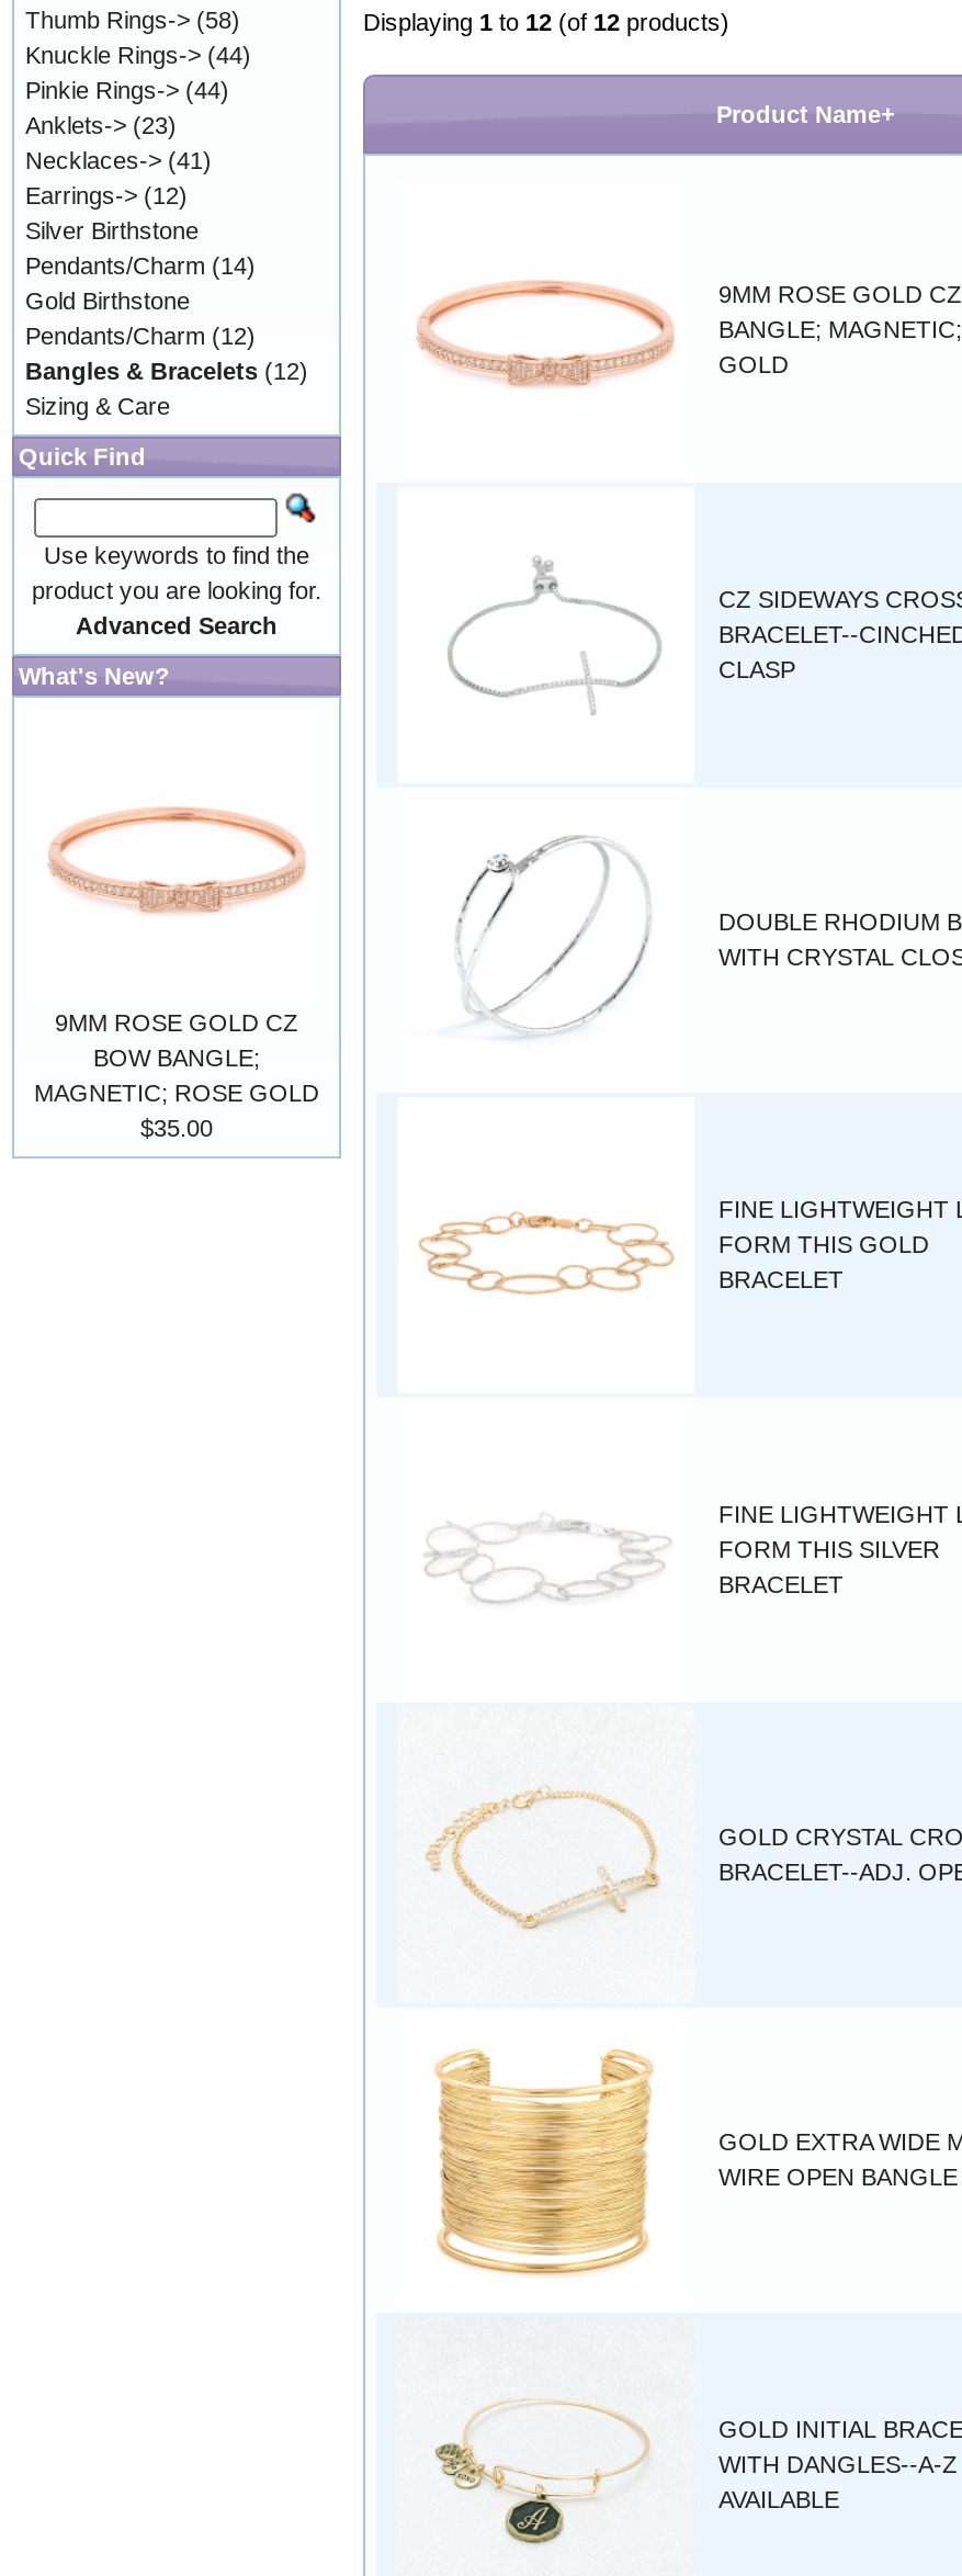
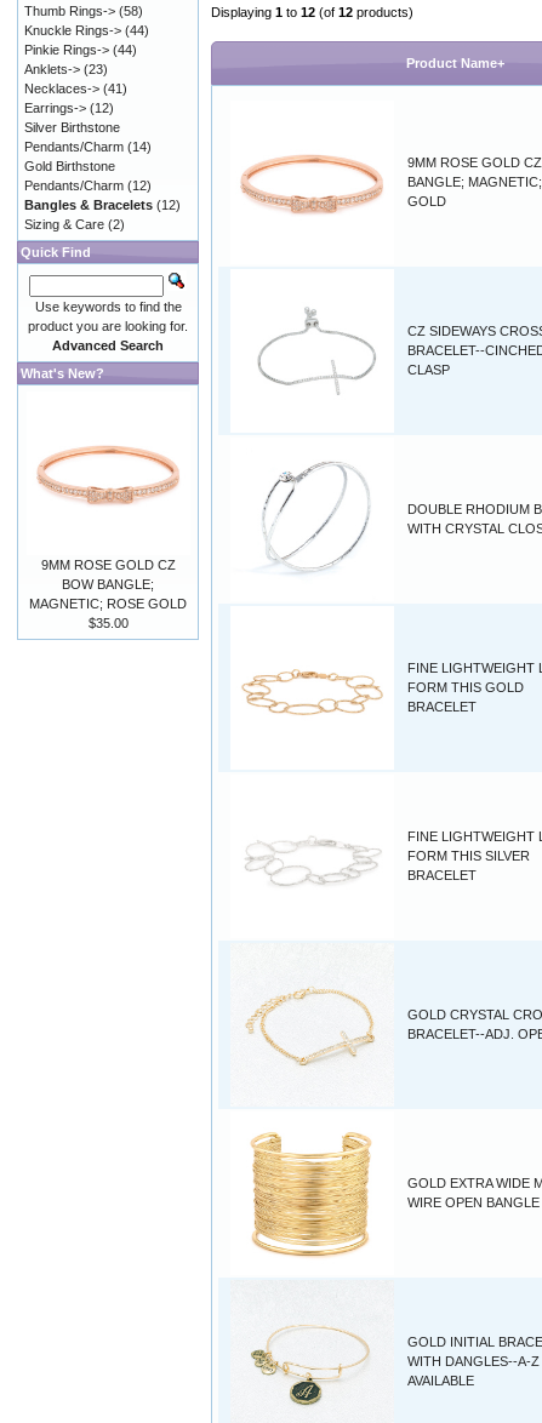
[25,393,170,419] Sizing & Care -> [24,217,125,232] Sizing & Care (2)

